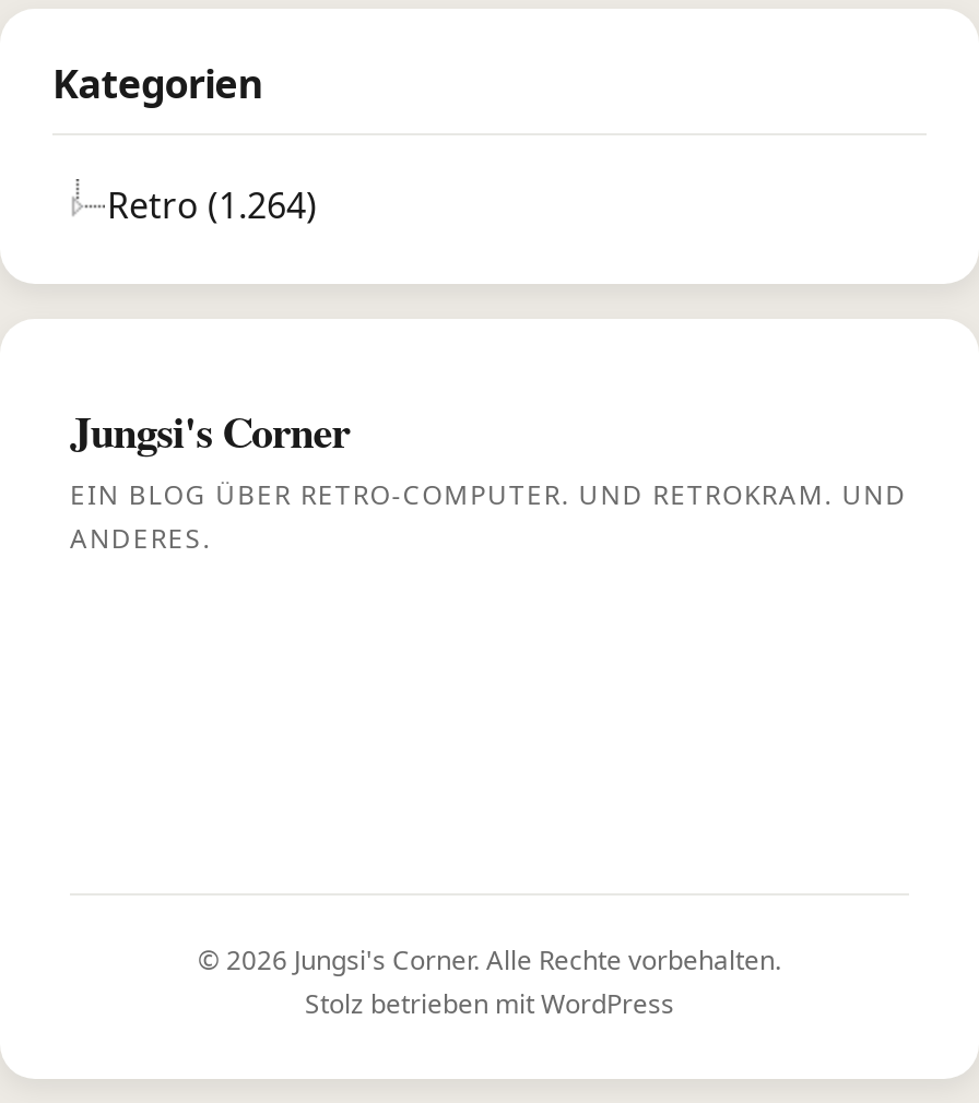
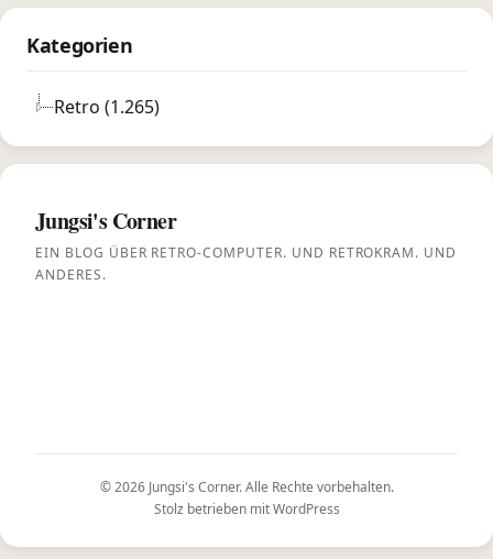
[107,180,317,228] Retro (1.264) -> [54,94,160,118] Retro (1.265)

